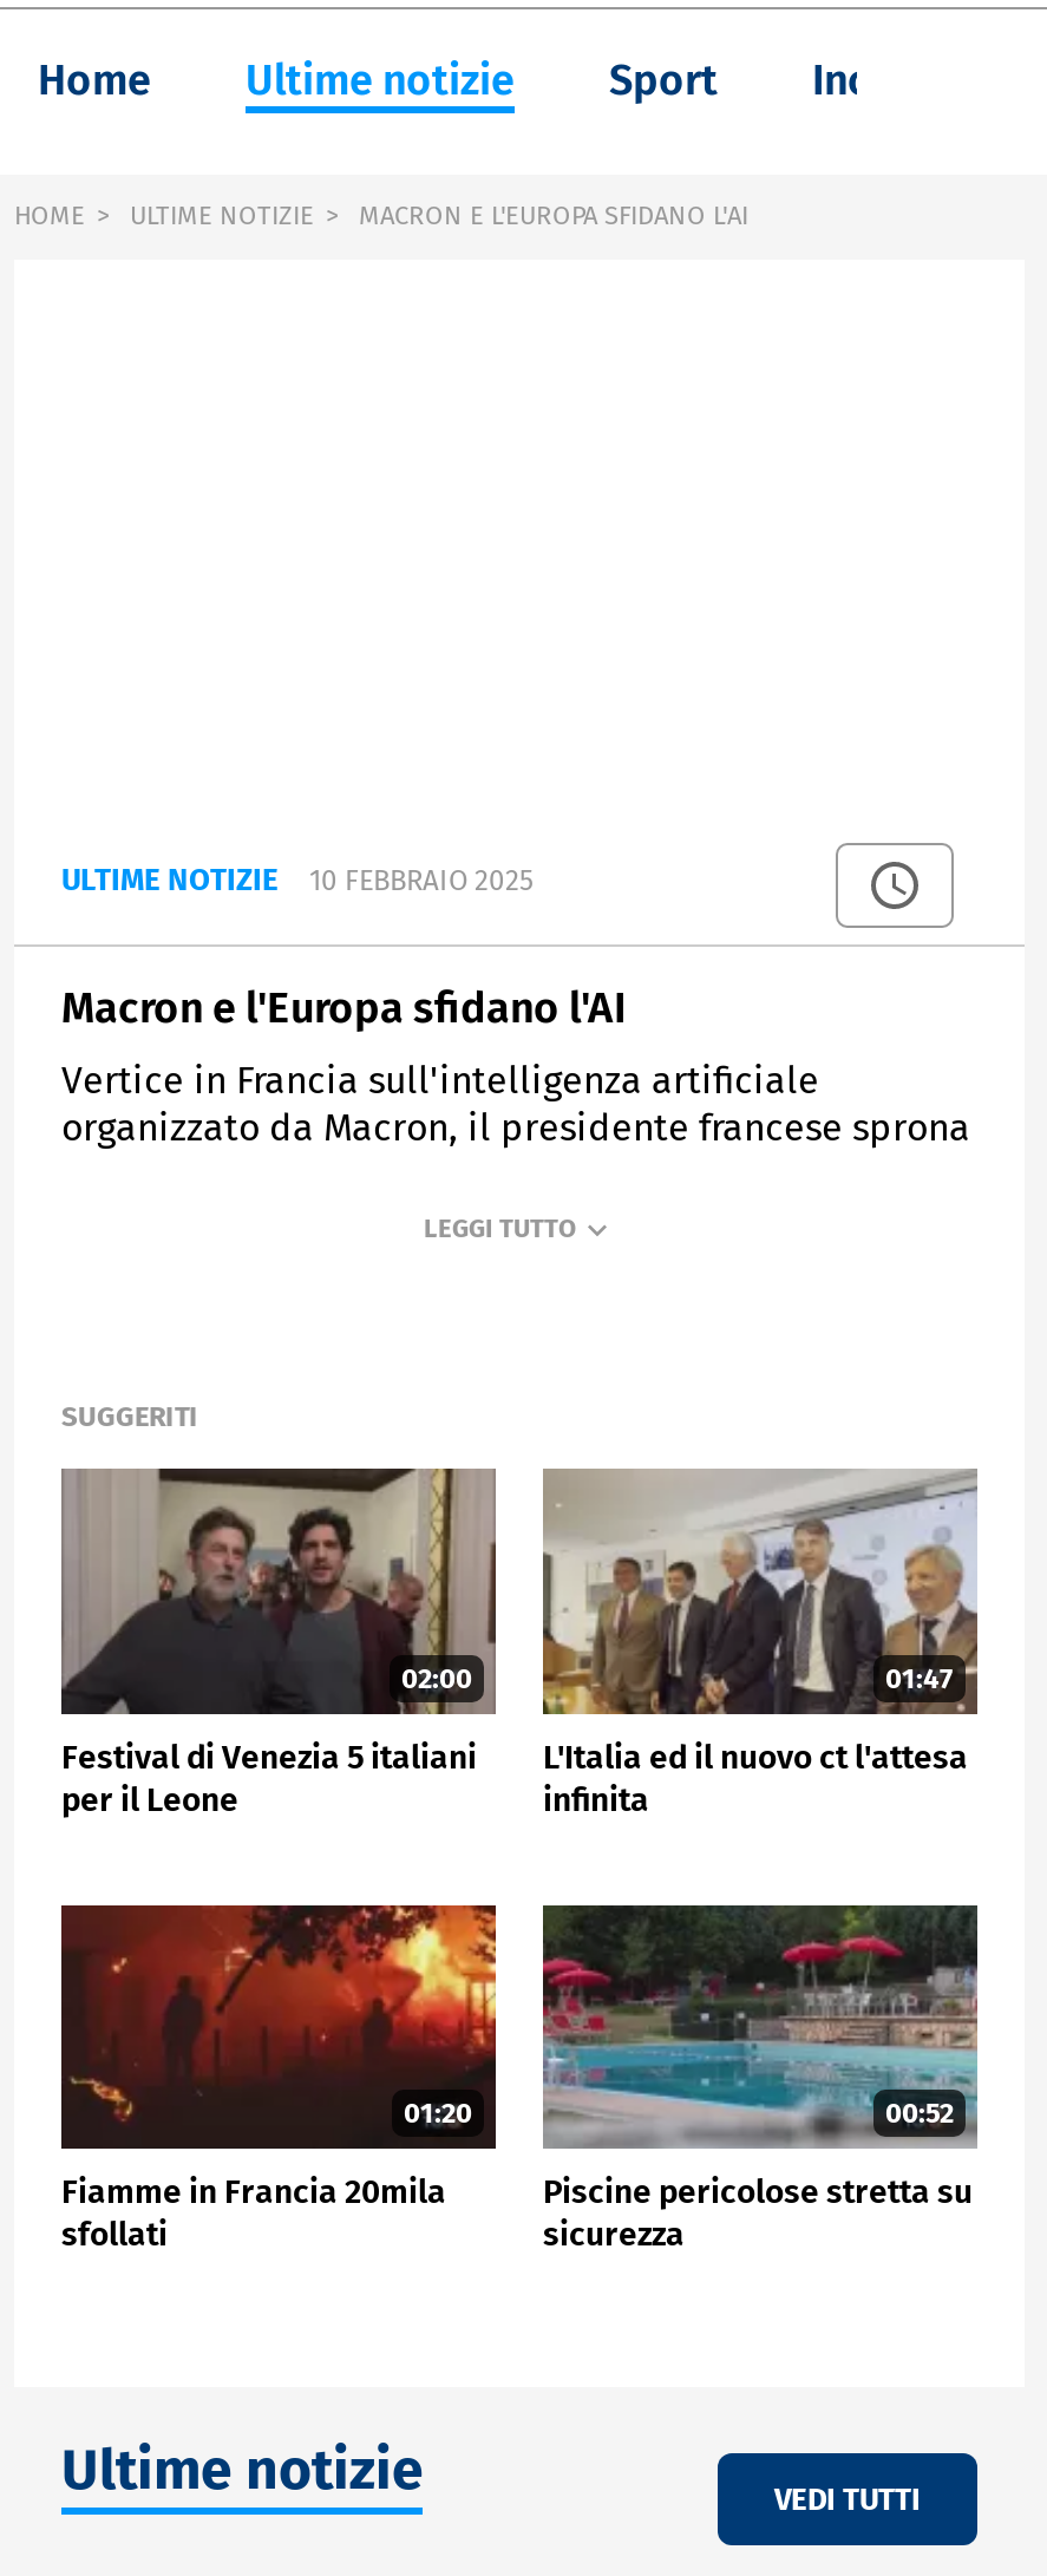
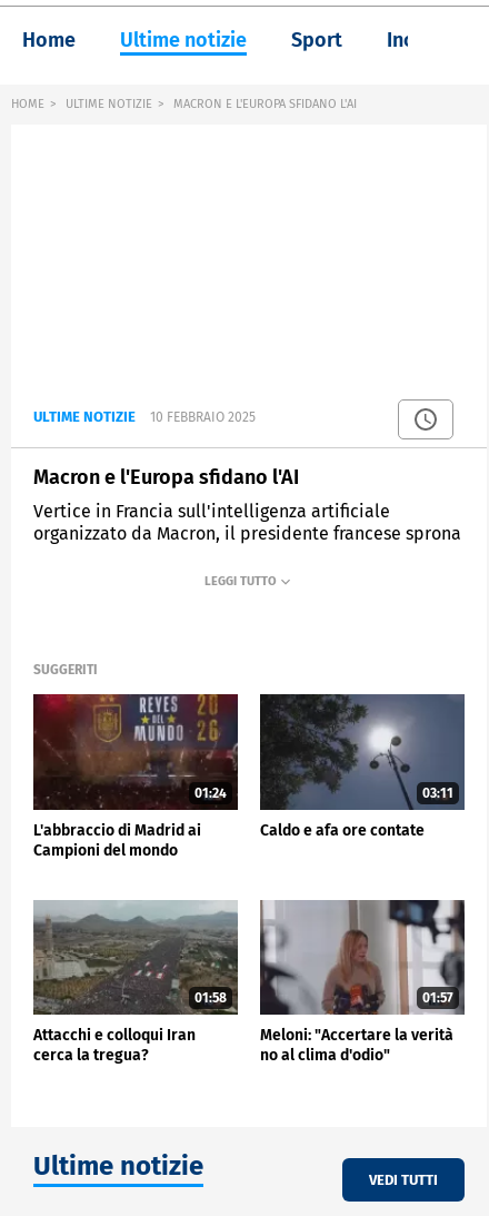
[61,1469,498,1717] [image] | 02:00 -> [33,693,238,811] [image] | 01:24
[541,1471,977,1717] [image] | 01:47 -> [259,694,465,811] [image] | 03:11
[61,1737,477,1820] Festival di Venezia 5 italiani | per il Leone -> [33,821,201,860] L'abbraccio di Madrid ai | Campioni del mondo
[543,1737,968,1820] L'Italia ed il nuovo ct l'attesa | infinita -> [260,821,425,840] Caldo e afa ore contate
[59,1903,498,2146] [image] | 01:20 -> [32,900,239,1015] [image] | 01:58
[541,1903,980,2149] [image] | 00:52 -> [259,900,466,1015] [image] | 01:57
[61,2173,446,2256] Fiamme in Francia 20mila | sfollati -> [33,1026,196,1065] Attacchi e colloqui Iran | cerca la tregua?
[543,2173,973,2256] Piscine pericolose stretta su | sicurezza -> [260,1026,453,1065] Meloni: "Accertare la verità | no al clima d'odio"

